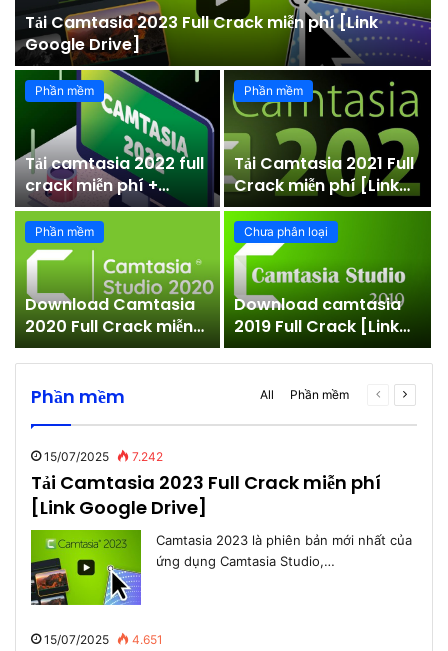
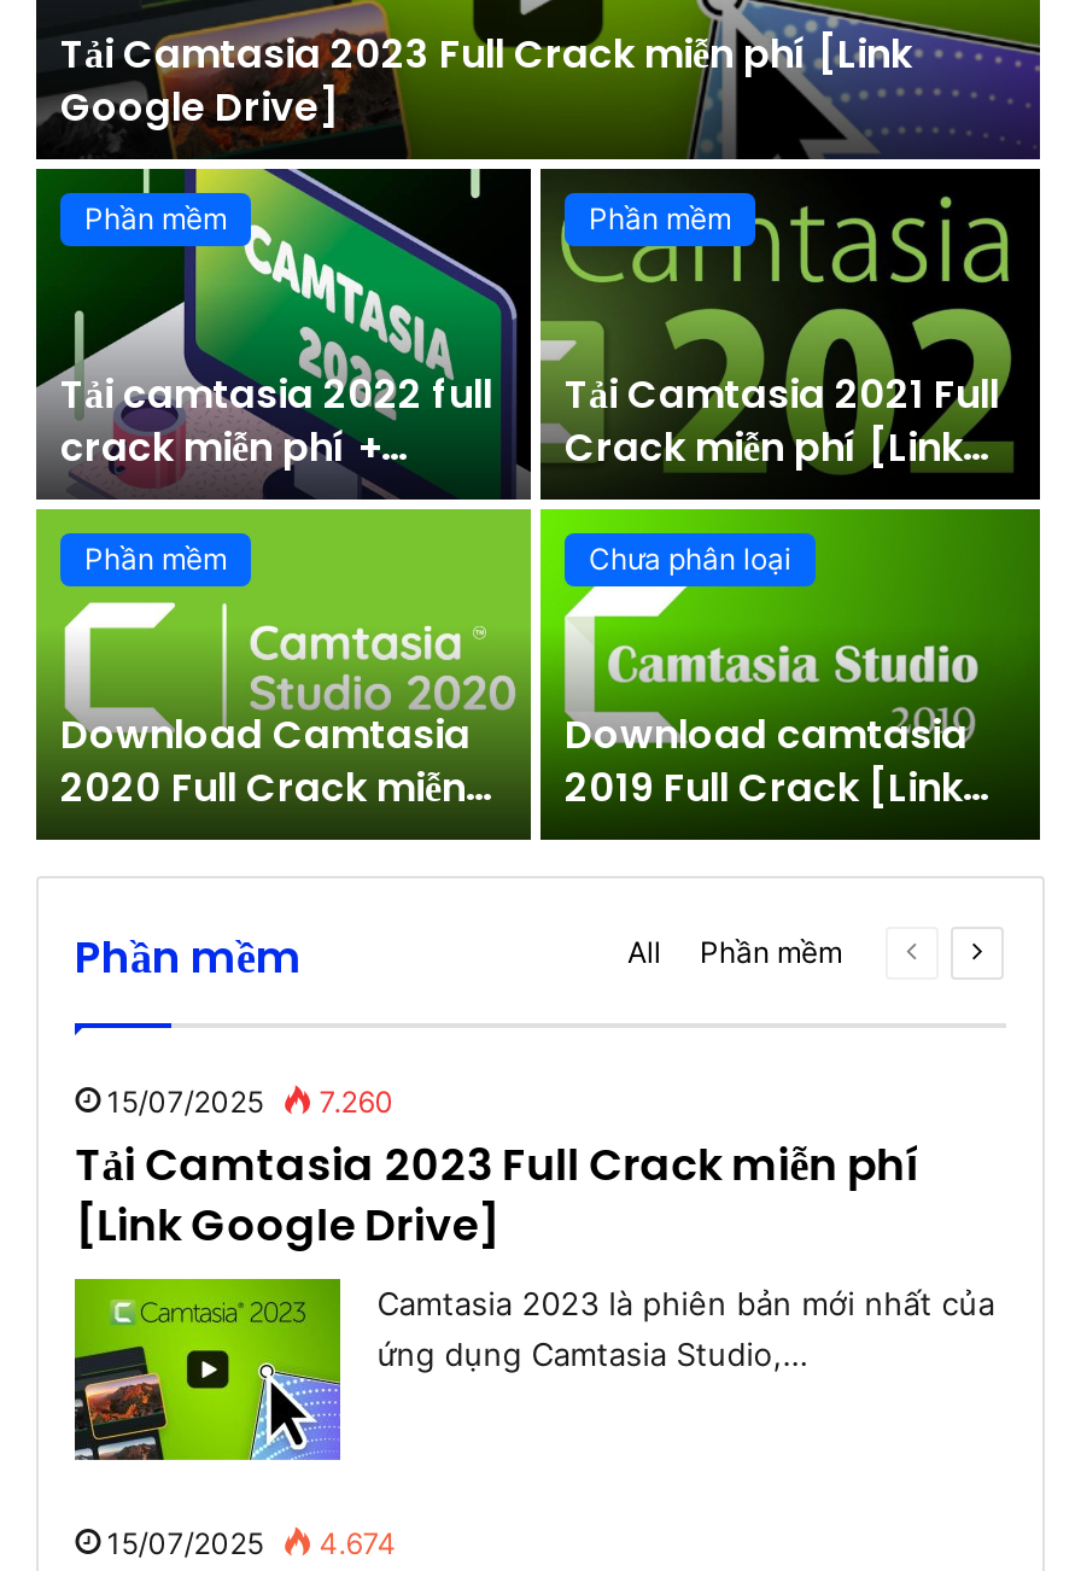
[44,449,163,464] 15/07/2025 7.242 -> [107,1083,394,1119] 15/07/2025 7.260
[44,632,163,647] 15/07/2025 4.651 -> [107,1524,396,1560] 15/07/2025 4.674

